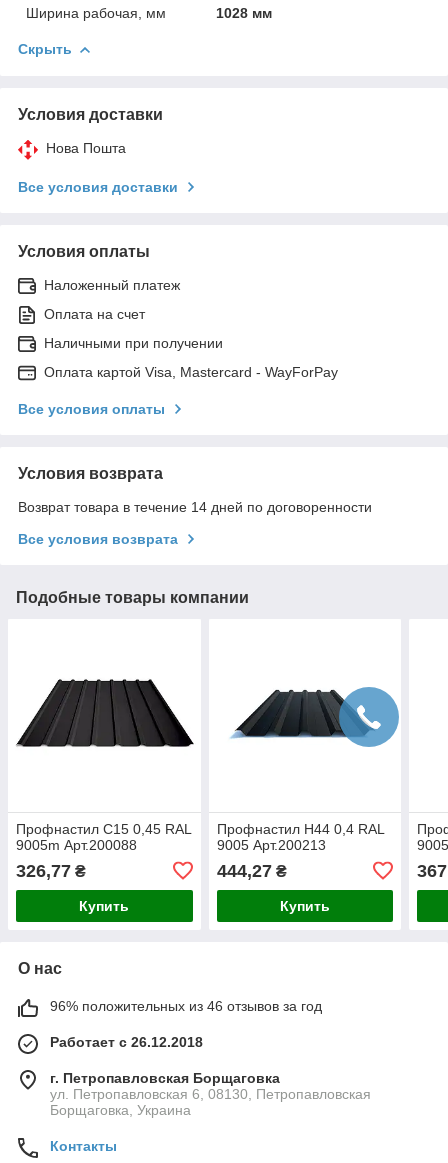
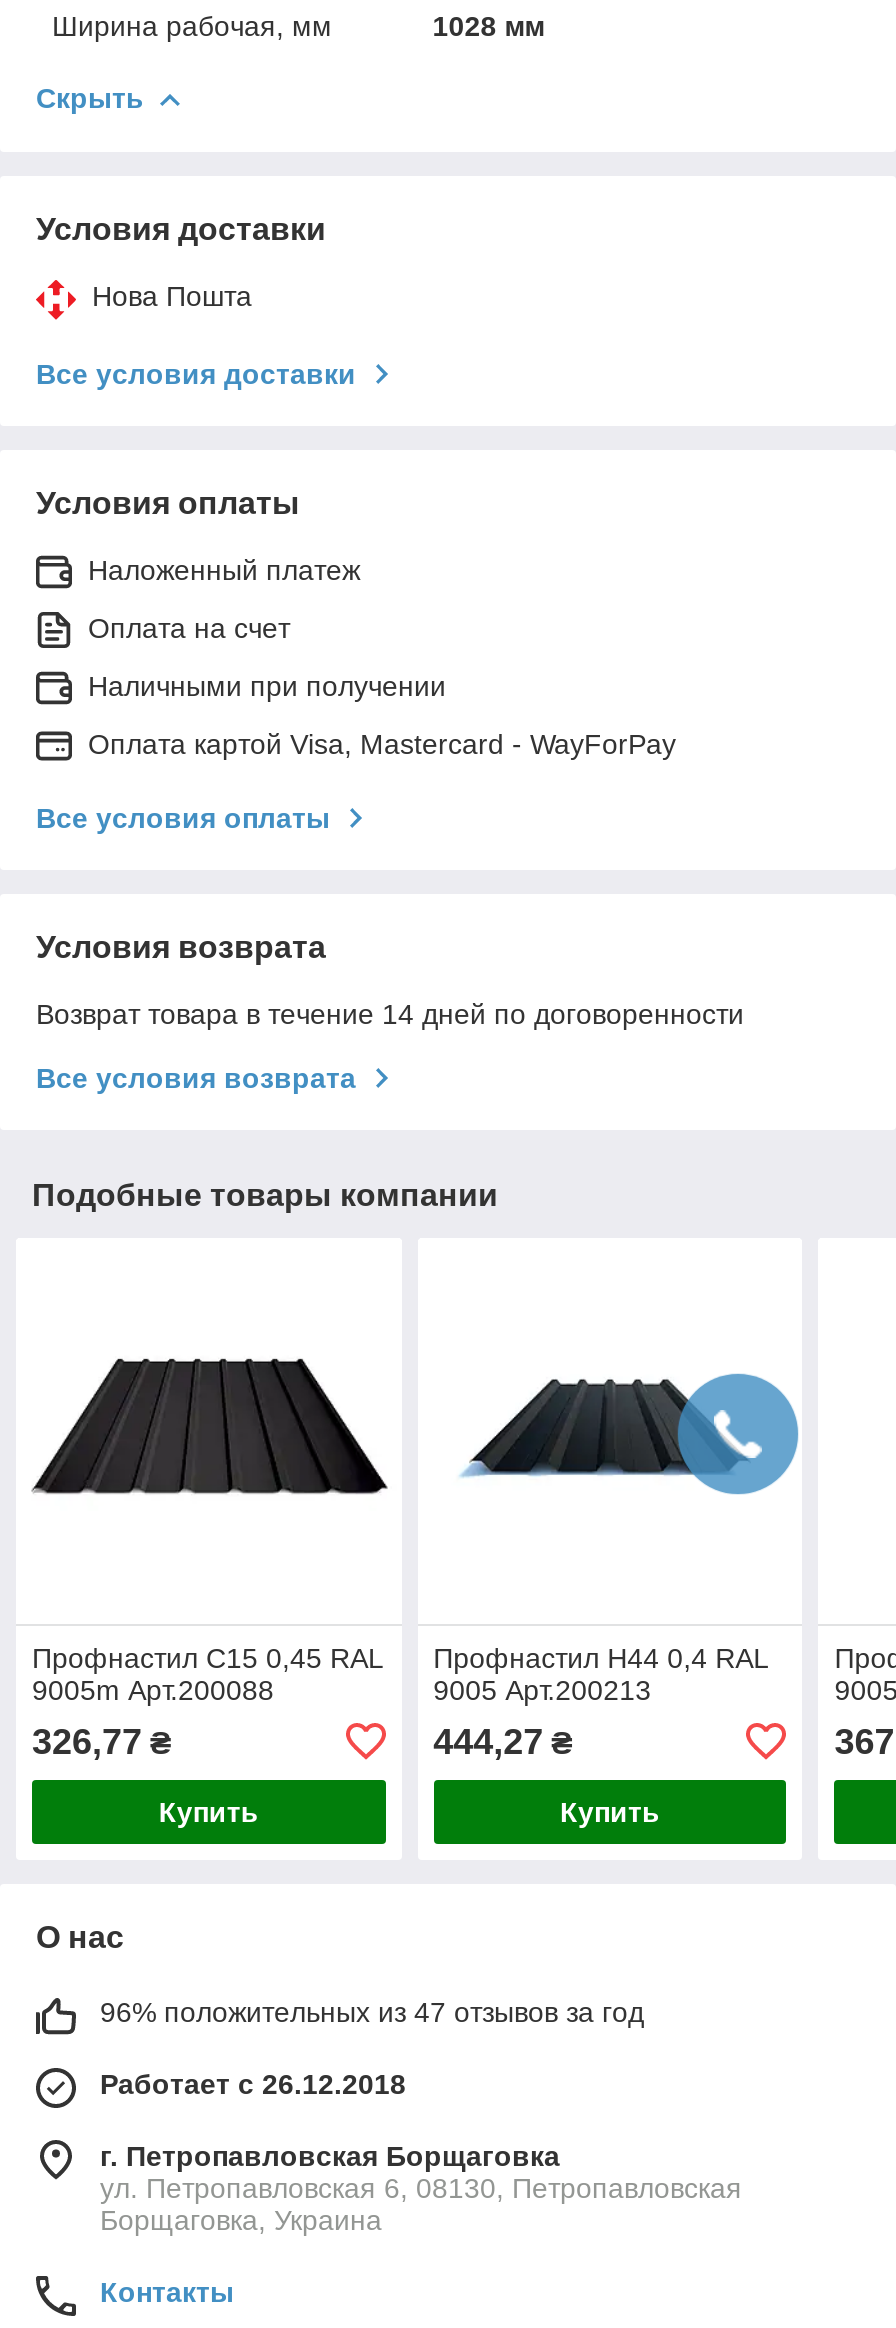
[50,998,322,1014] 96% положительных из 46 отзывов за год -> [100,1996,644,2028] 96% положительных из 47 отзывов за год

